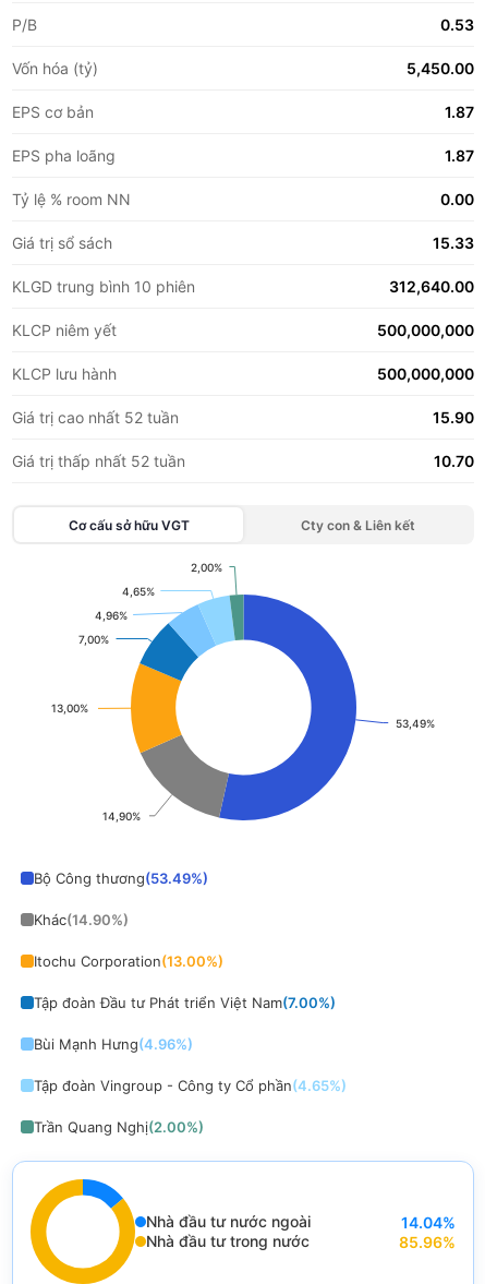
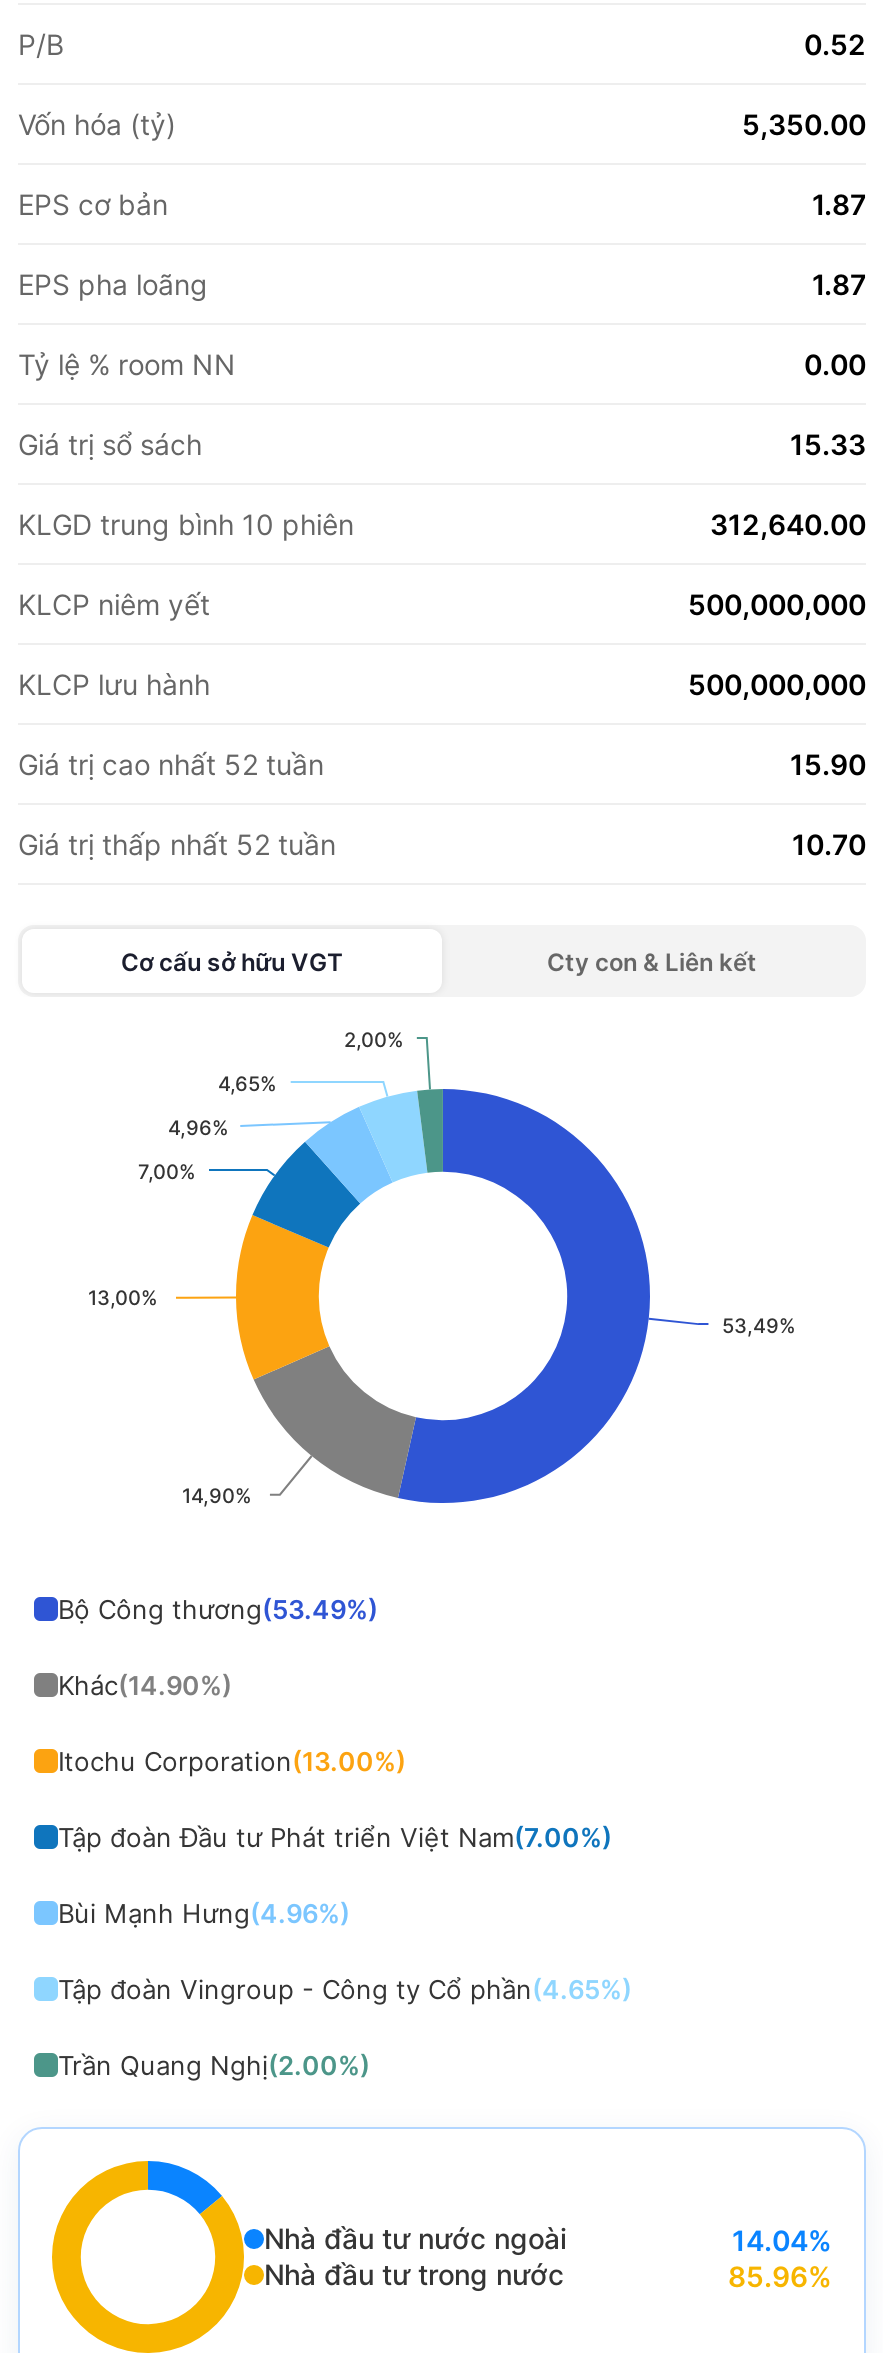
[440,15,474,34] 0.53 -> [804,27,866,61] 0.52
[407,59,474,78] 5,450.00 -> [742,107,866,141] 5,350.00

